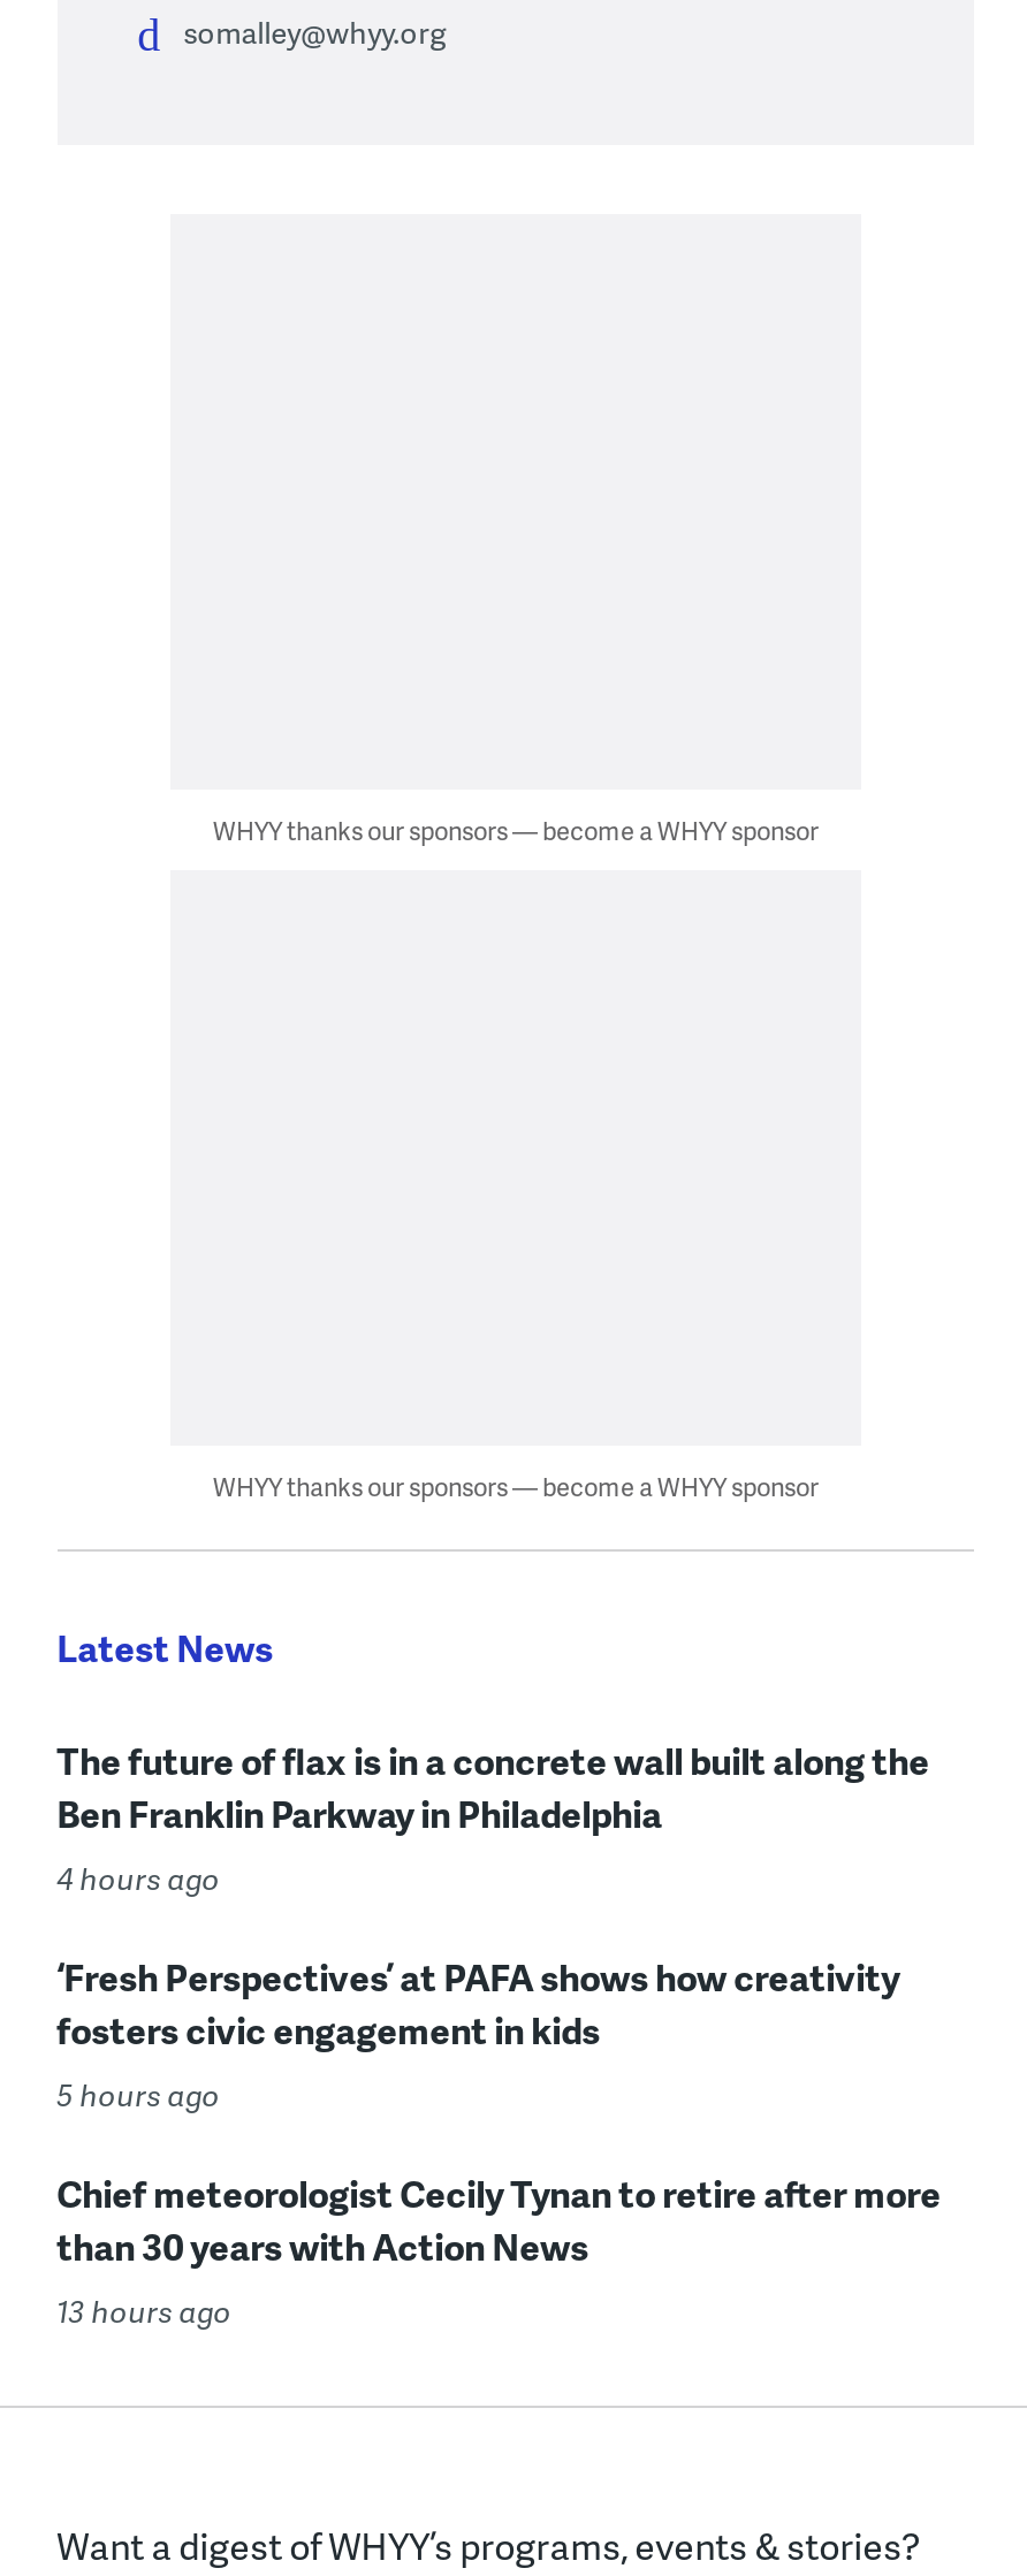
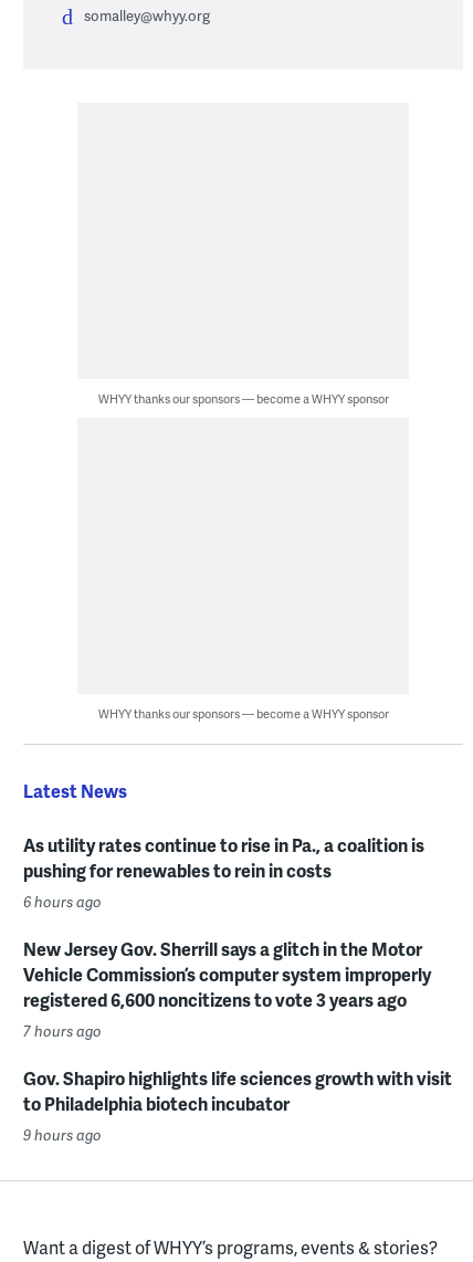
[57,1733,929,1898] The future of flax is in a concrete wall built along the | Ben Franklin Parkway in Philadelphia | 4 hours ago -> [23,832,424,911] As utility rates continue to rise in Pa., a coalition is | pushing for renewables to rein in costs | 6 hours ago
[57,1949,899,2115] ‘Fresh Perspectives’ at PAFA shows how creativity | fosters civic engagement in kids | 5 hours ago -> [23,936,431,1041] New Jersey Gov. Sherrill says a glitch in the Motor | Vehicle Commission’s computer system improperly | registered 6,600 noncitizens to vote 3 years ago | 7 hours ago
[57,2165,941,2331] Chief meteorologist Cecily Tynan to retire after more | than 30 years with Action News | 13 hours ago -> [23,1065,452,1144] Gov. Shapiro highlights life sciences growth with visit | to Philadelphia biotech incubator | 9 hours ago

